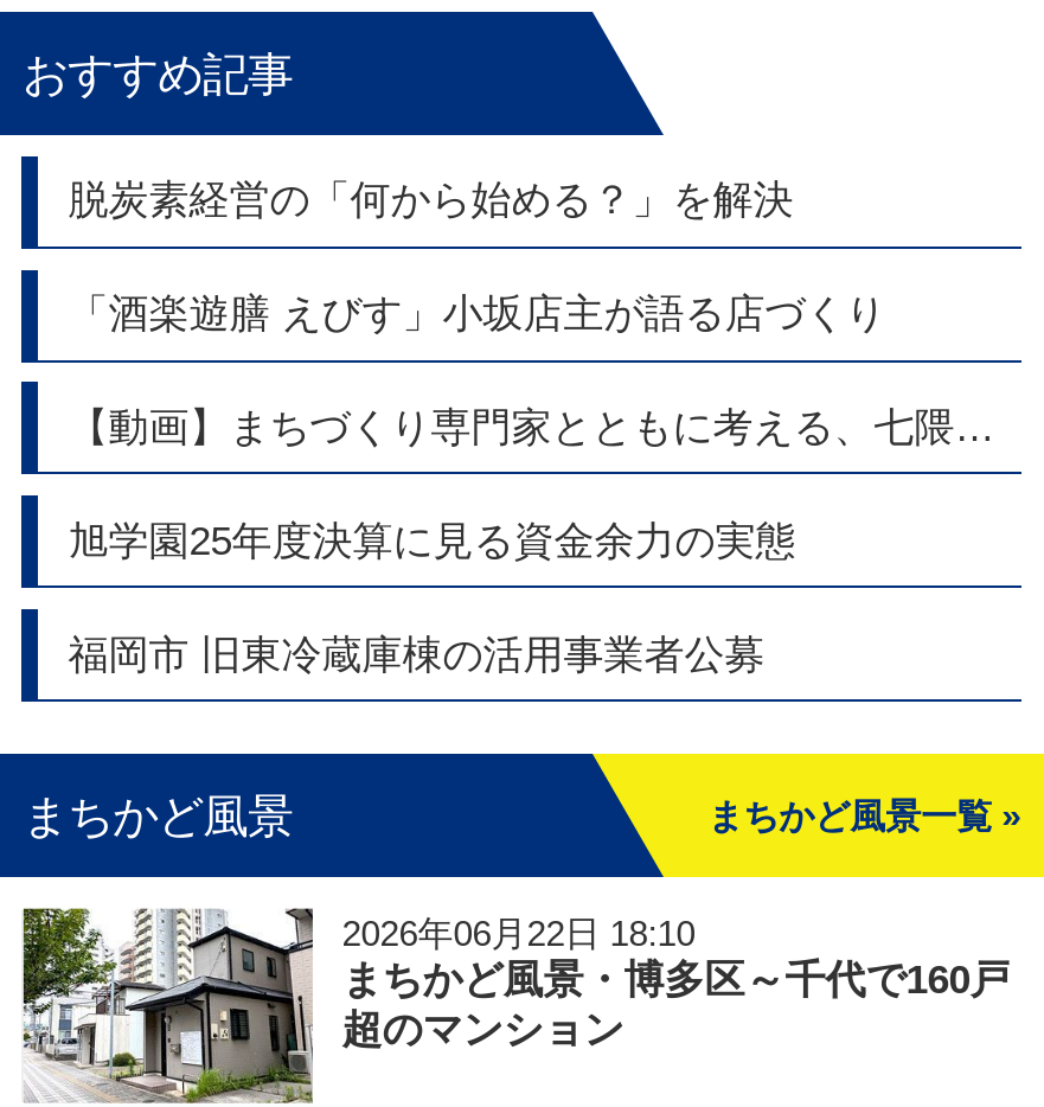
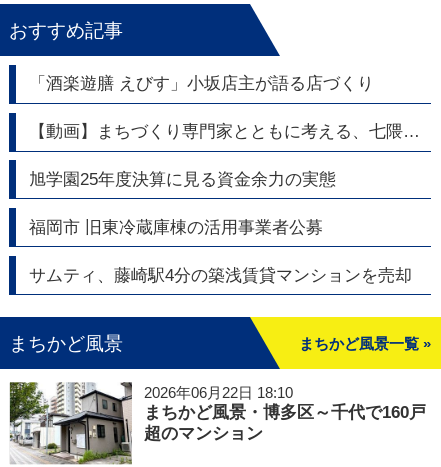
[68,178,793,224] 脱炭素経営の「何から始める？」を解決 -> none
moved [68,292,886,677] -> [29,74,374,237]: 「酒楽遊膳 えびす」小坂店主が語る店づくり | 旭学園25年度決算に見る資金余力の実態 | 福岡市 旧東冷蔵庫棟の活用事業者公募
none -> [29,265,412,284] サムティ、藤崎駅4分の築浅賃貸マンションを売却

